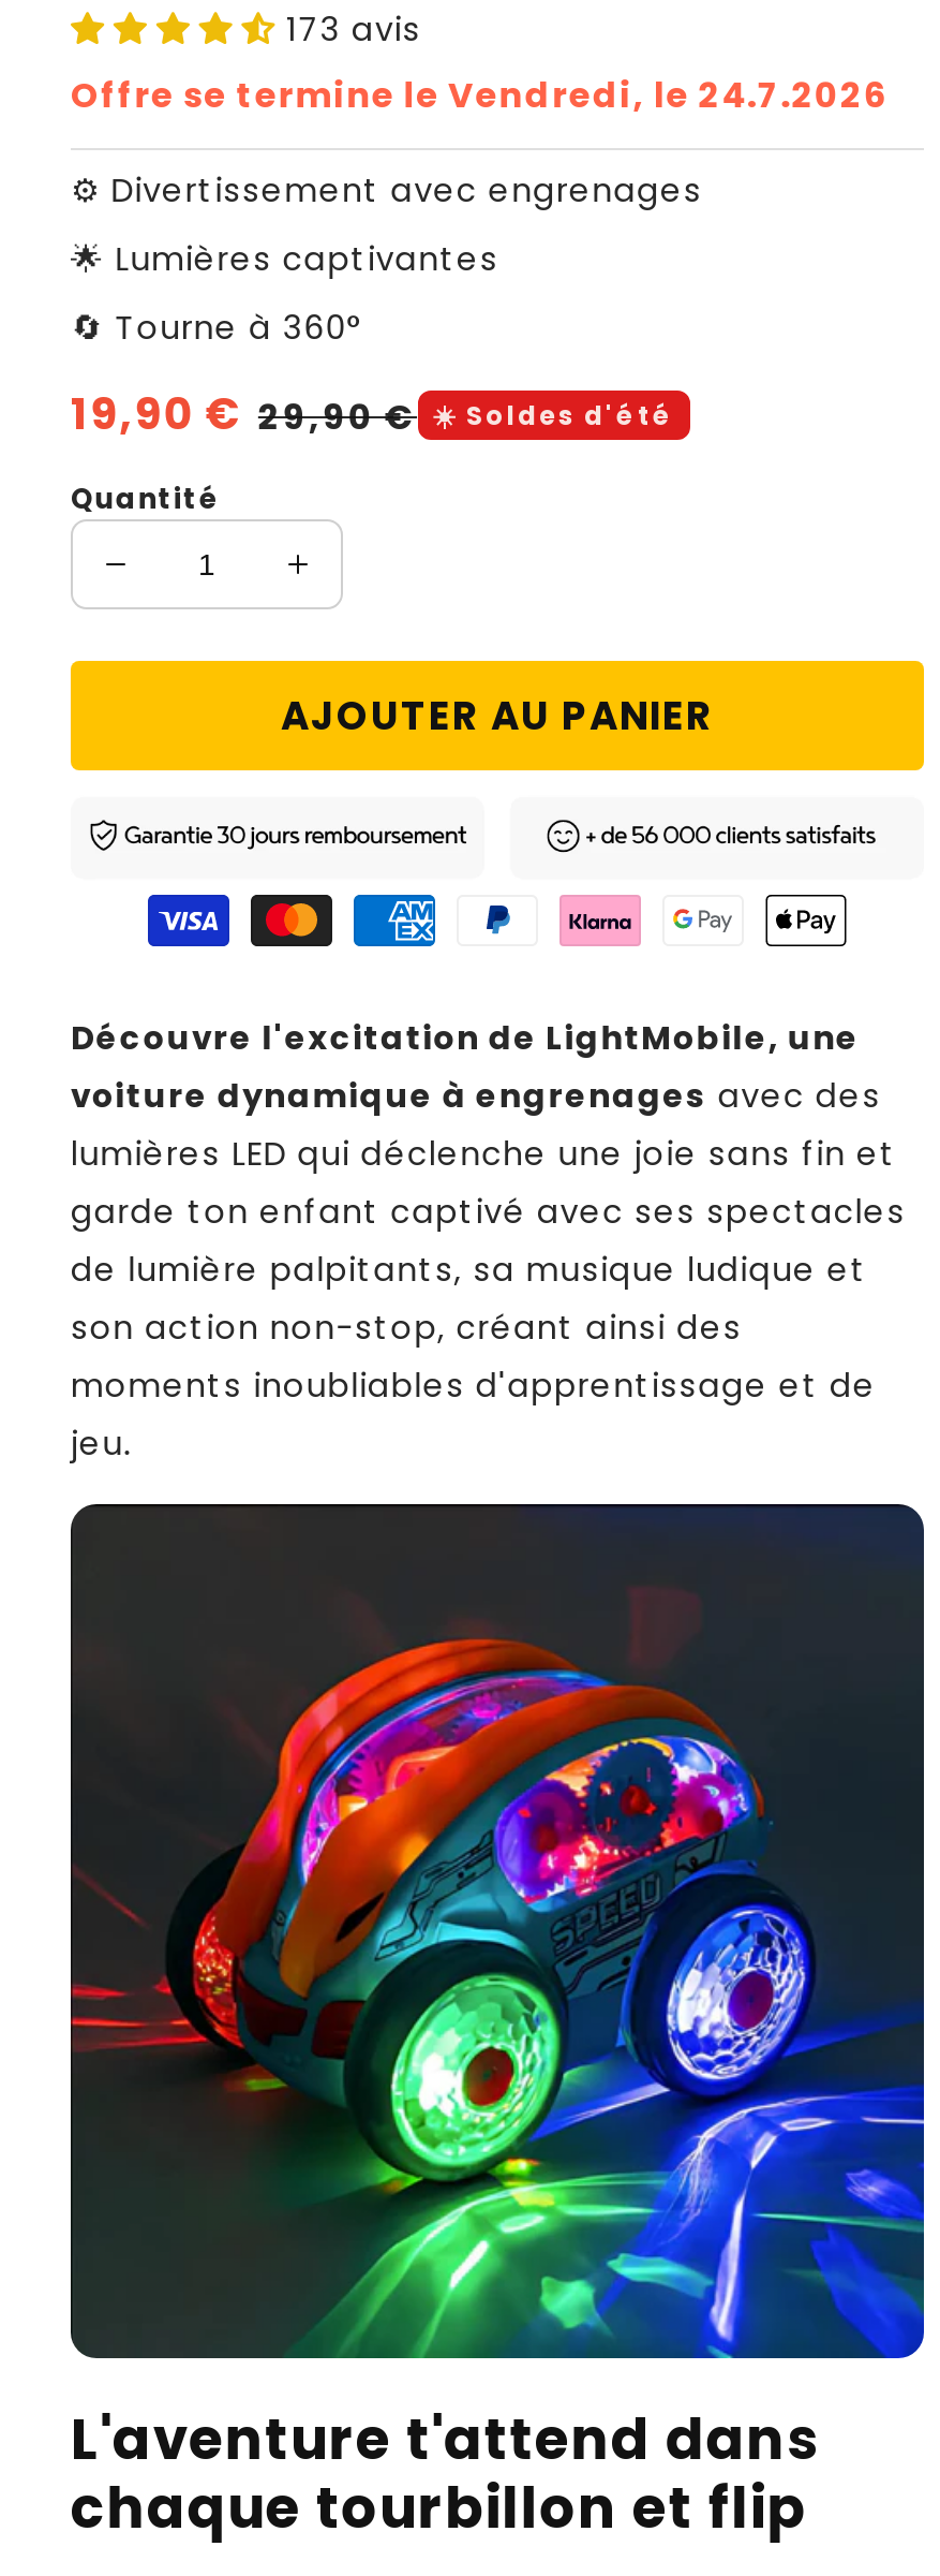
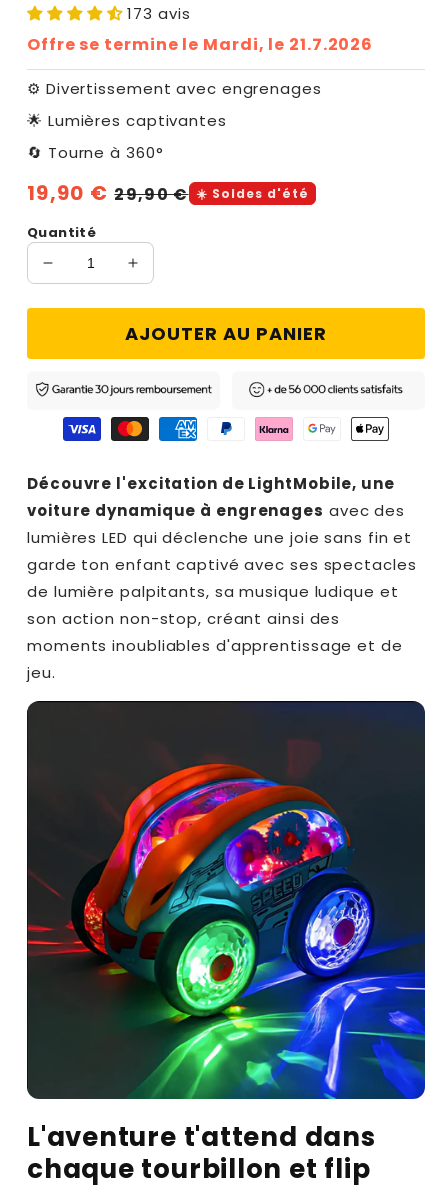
[71,71,889,120] Offre se termine le Vendredi, le 24.7.2026 -> [27,33,373,56] Offre se termine le Mardi, le 21.7.2026

